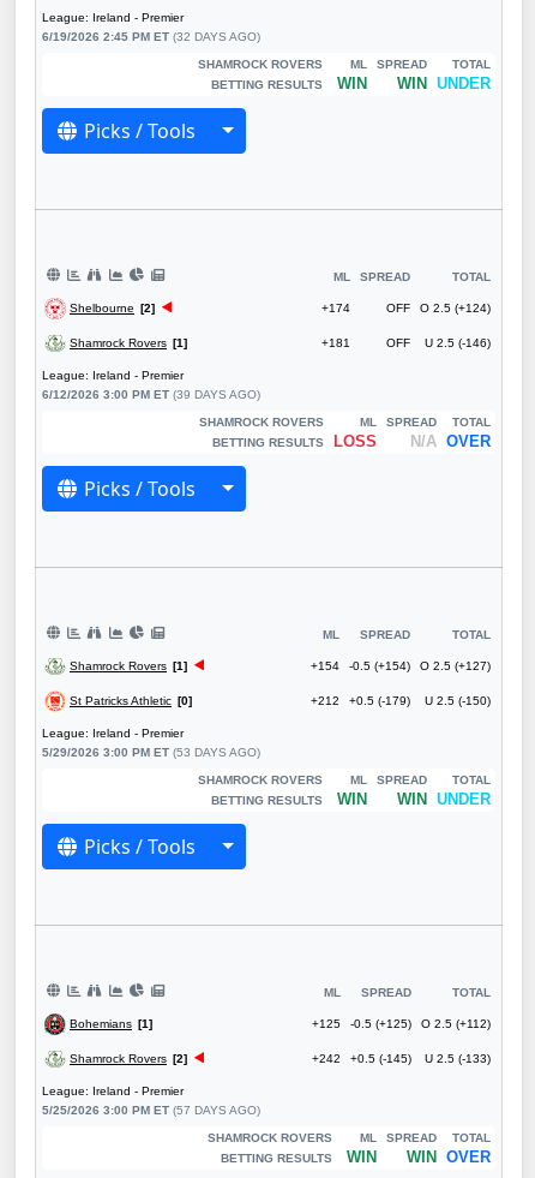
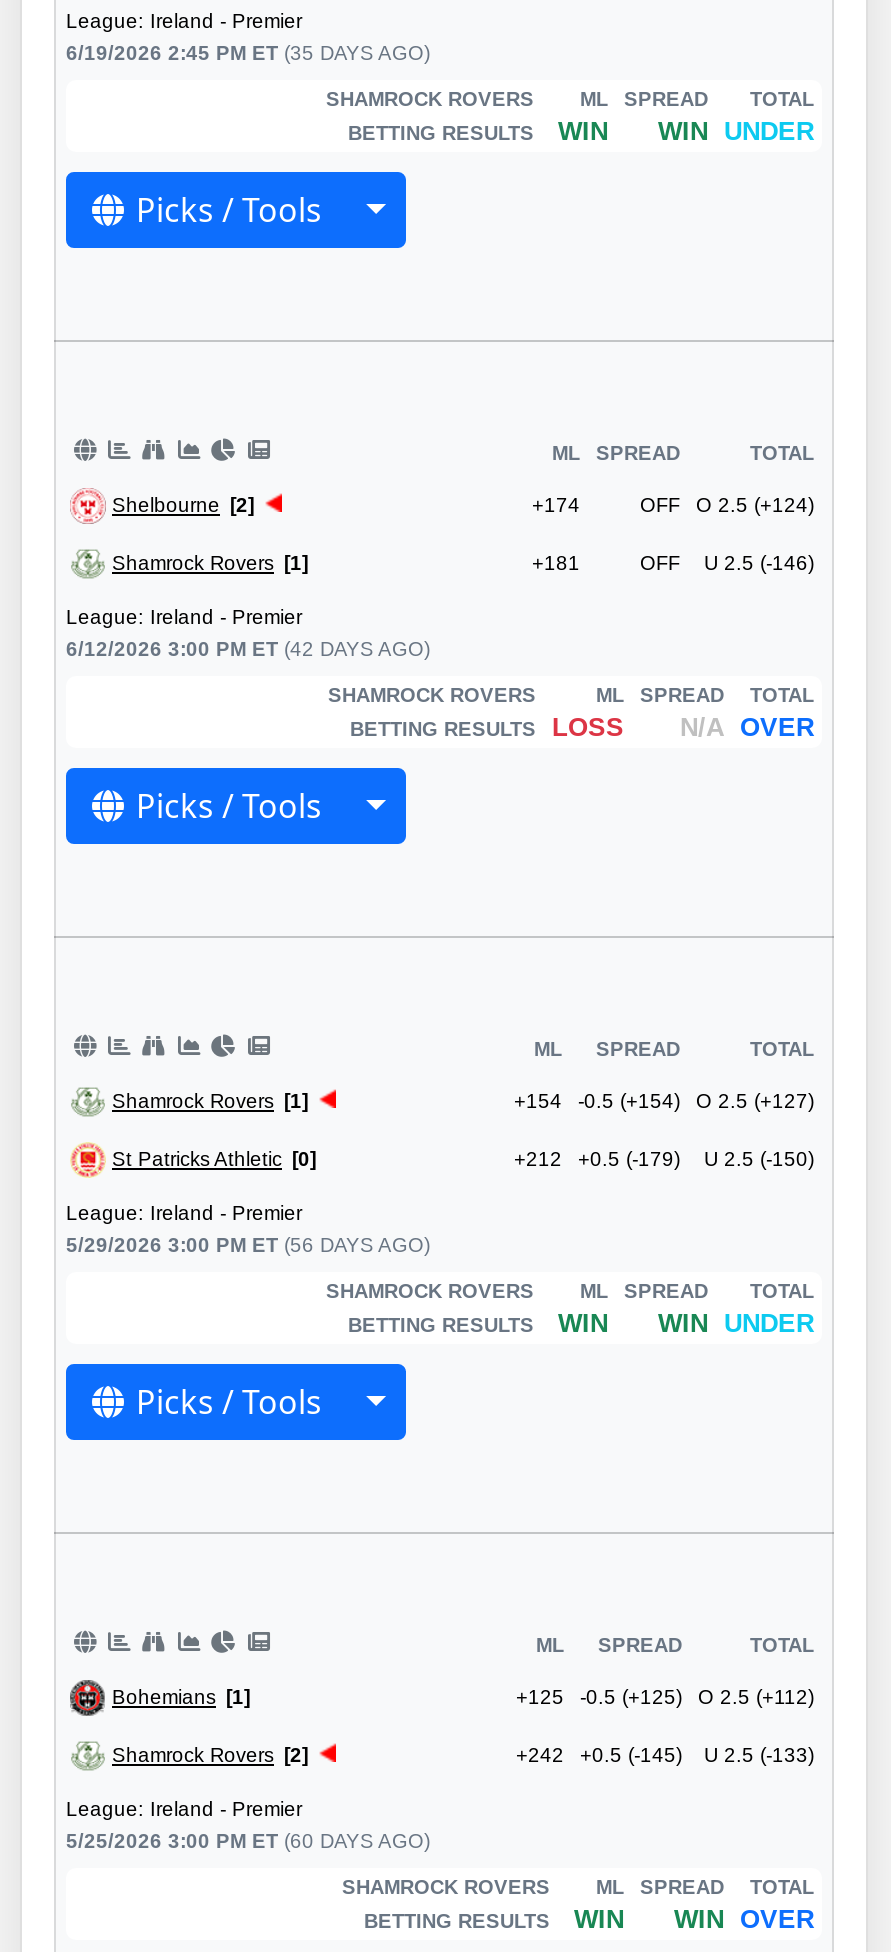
[42,30,260,43] 6/19/2026 2:45 PM ET (32 DAYS AGO) -> [66,42,430,64] 6/19/2026 2:45 PM ET (35 DAYS AGO)
[42,388,260,401] 6/12/2026 3:00 PM ET (39 DAYS AGO) -> [66,638,430,660] 6/12/2026 3:00 PM ET (42 DAYS AGO)
[42,746,260,759] 5/29/2026 3:00 PM ET (53 DAYS AGO) -> [66,1234,430,1256] 5/29/2026 3:00 PM ET (56 DAYS AGO)
[42,1103,260,1117] 5/25/2026 3:00 PM ET (57 DAYS AGO) -> [66,1830,430,1852] 5/25/2026 3:00 PM ET (60 DAYS AGO)

